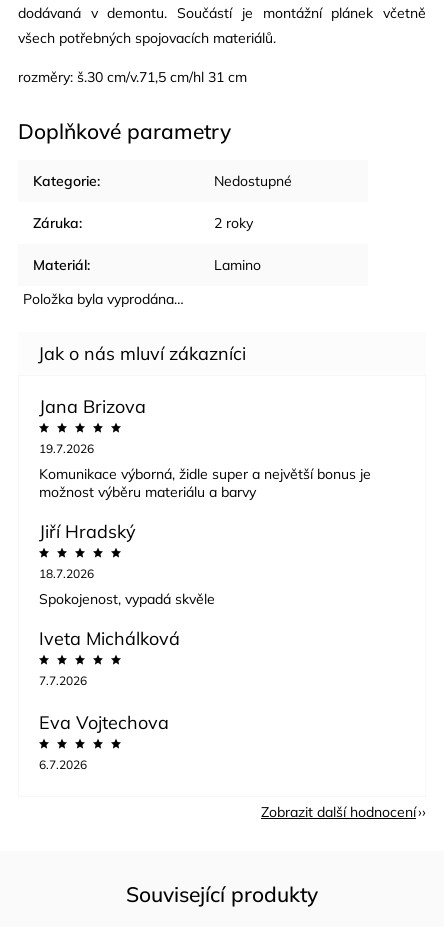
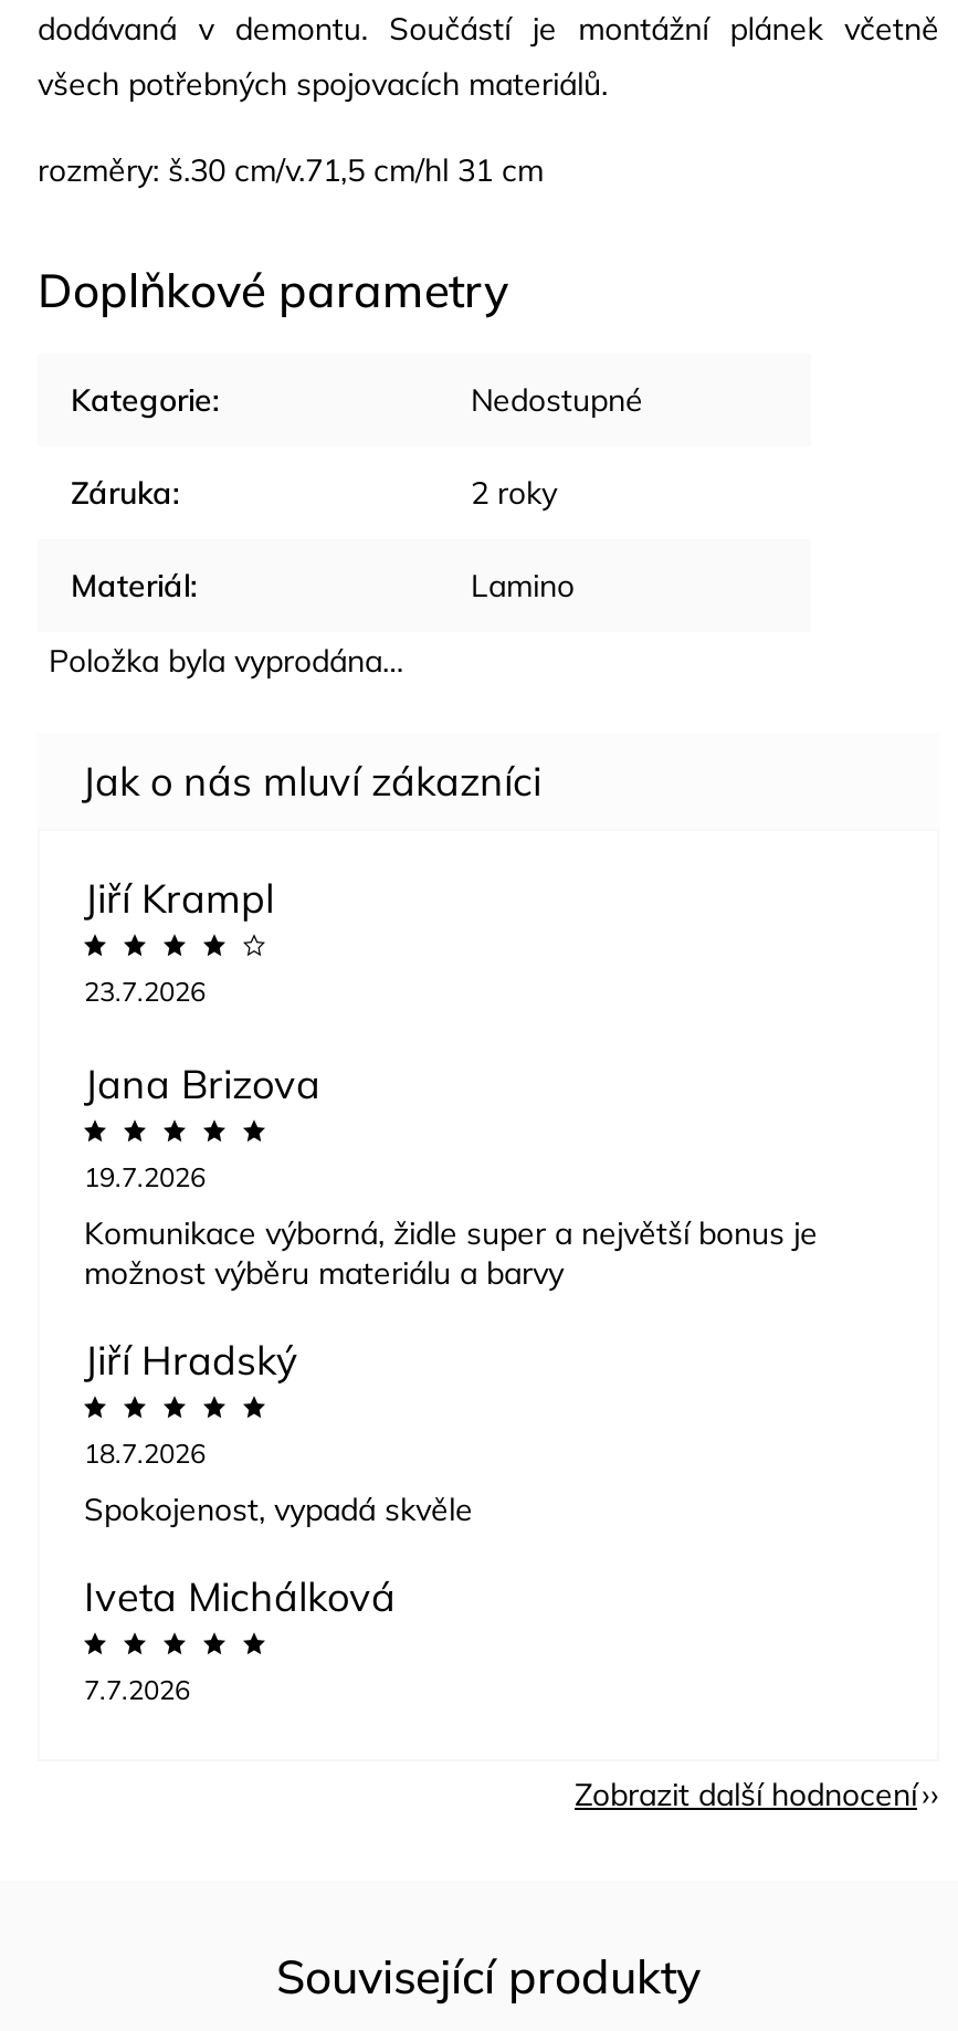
none -> [84,872,274,1007] Jiří Krampl | 23.7.2026
moved [39,394,371,687] -> [84,1057,818,1705]: Jana Brizova | 19.7.2026 | Komunikace výborná, židle super a největší bonus je | ... | Iveta Michálková | 7.7.2026
[39,710,169,771] Eva Vojtechova | 6.7.2026 -> none

